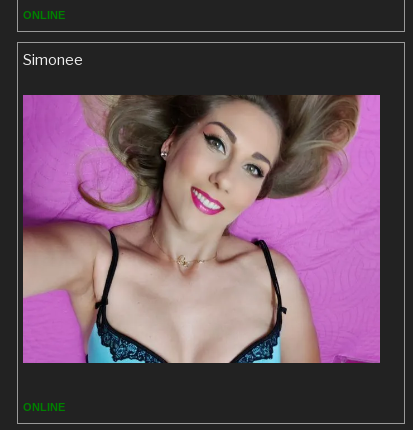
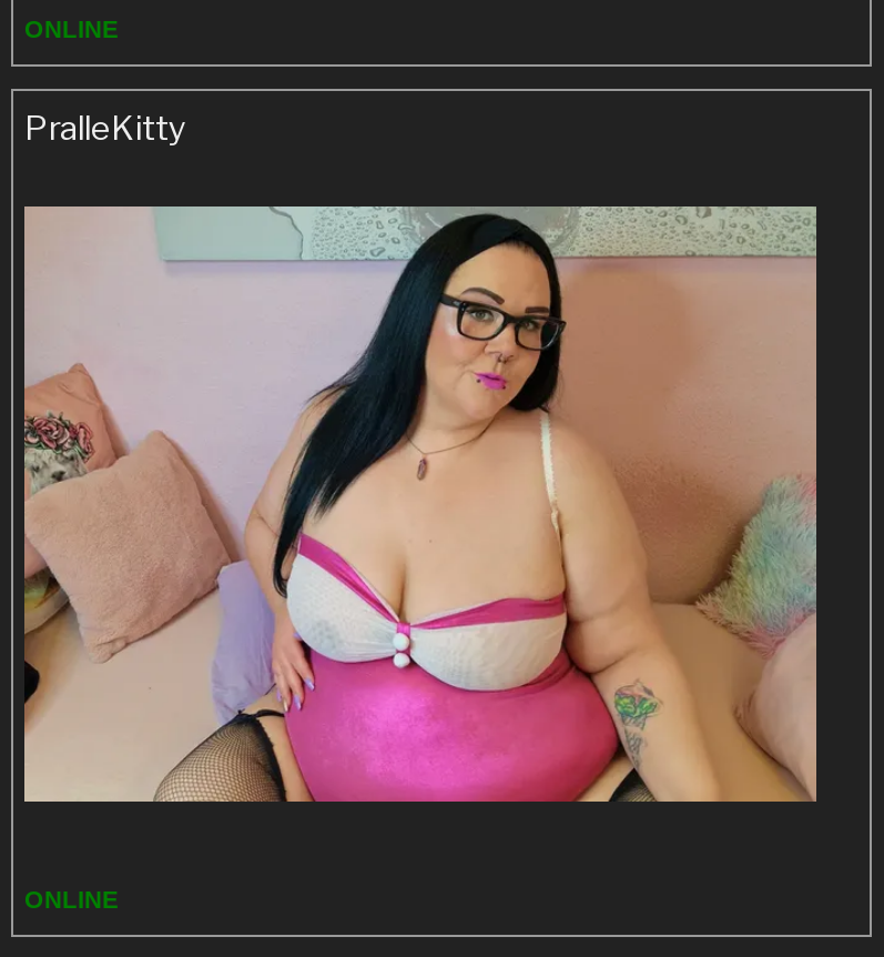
[23,51,83,69] Simonee -> [24,109,186,149] PralleKitty
[22,94,381,364] [image] -> [22,204,819,804] [image]

